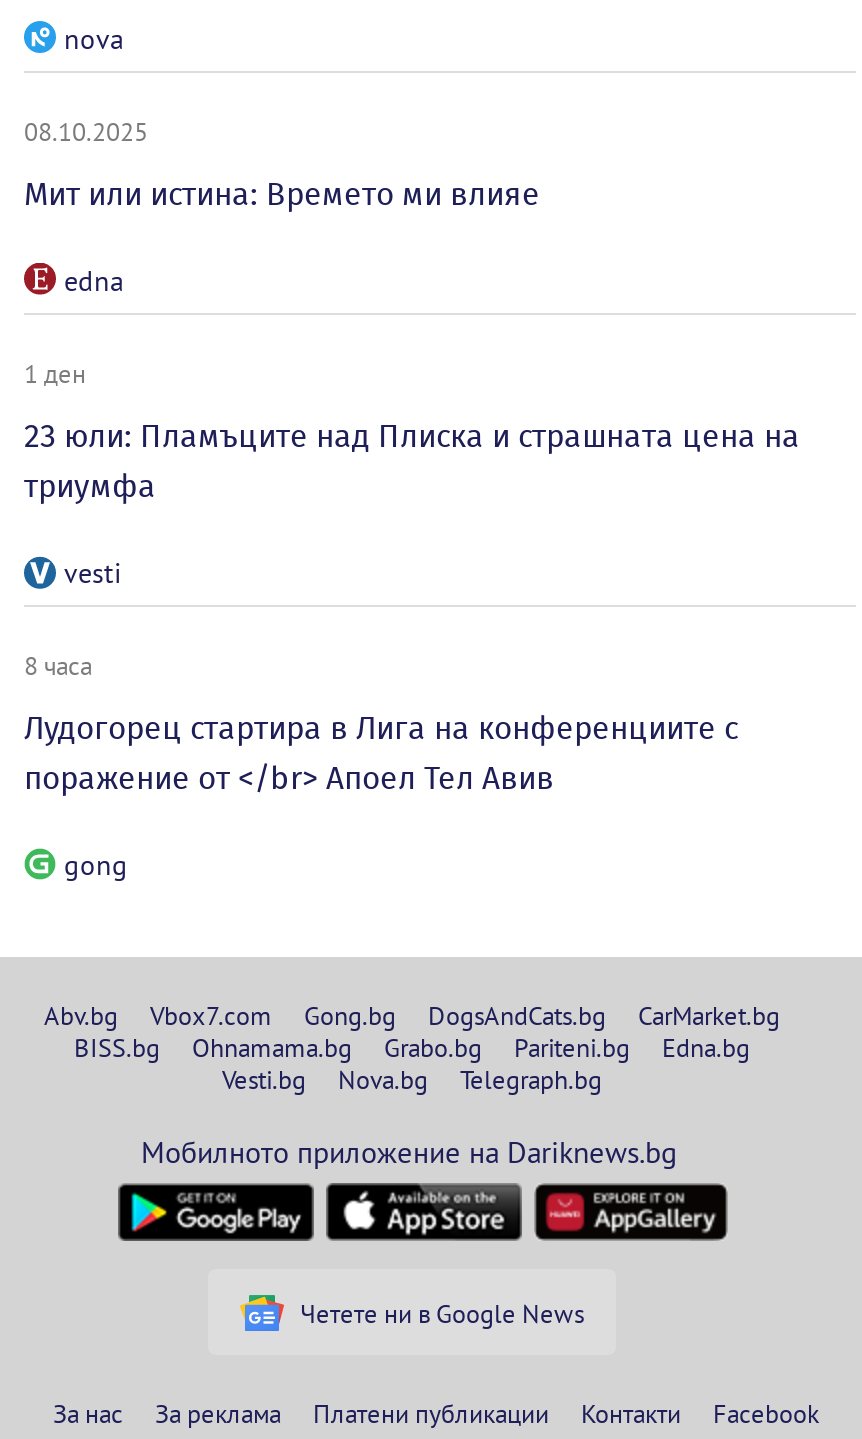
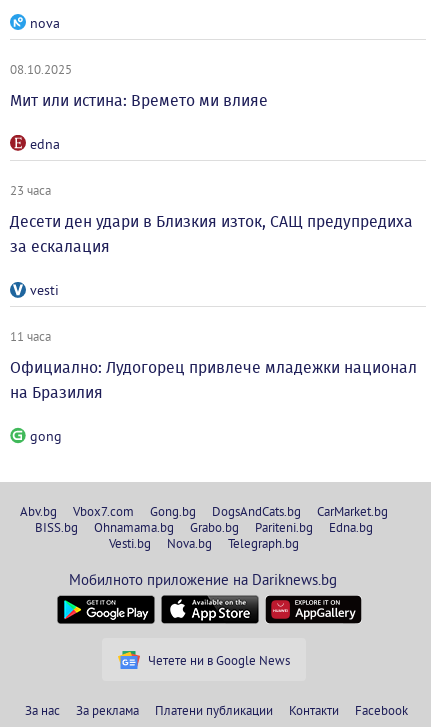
[24,357,86,389] 1 ден -> [10,182,51,198] 23 часа
[24,417,800,505] 23 юли: Пламъците над Плиска и страшната цена на | триумфа -> [10,212,413,256] Десети ден удари в Близкия изток, САЩ предупредиха | за ескалация
[24,649,92,681] 8 часа -> [10,328,51,344] 11 часа
[24,709,738,797] Лудогорец стартира в Лига на конференциите с | поражение от </br> Апоел Тел Авив -> [10,358,417,402] Официално: Лудогорец привлече младежки национал | на Бразилия

